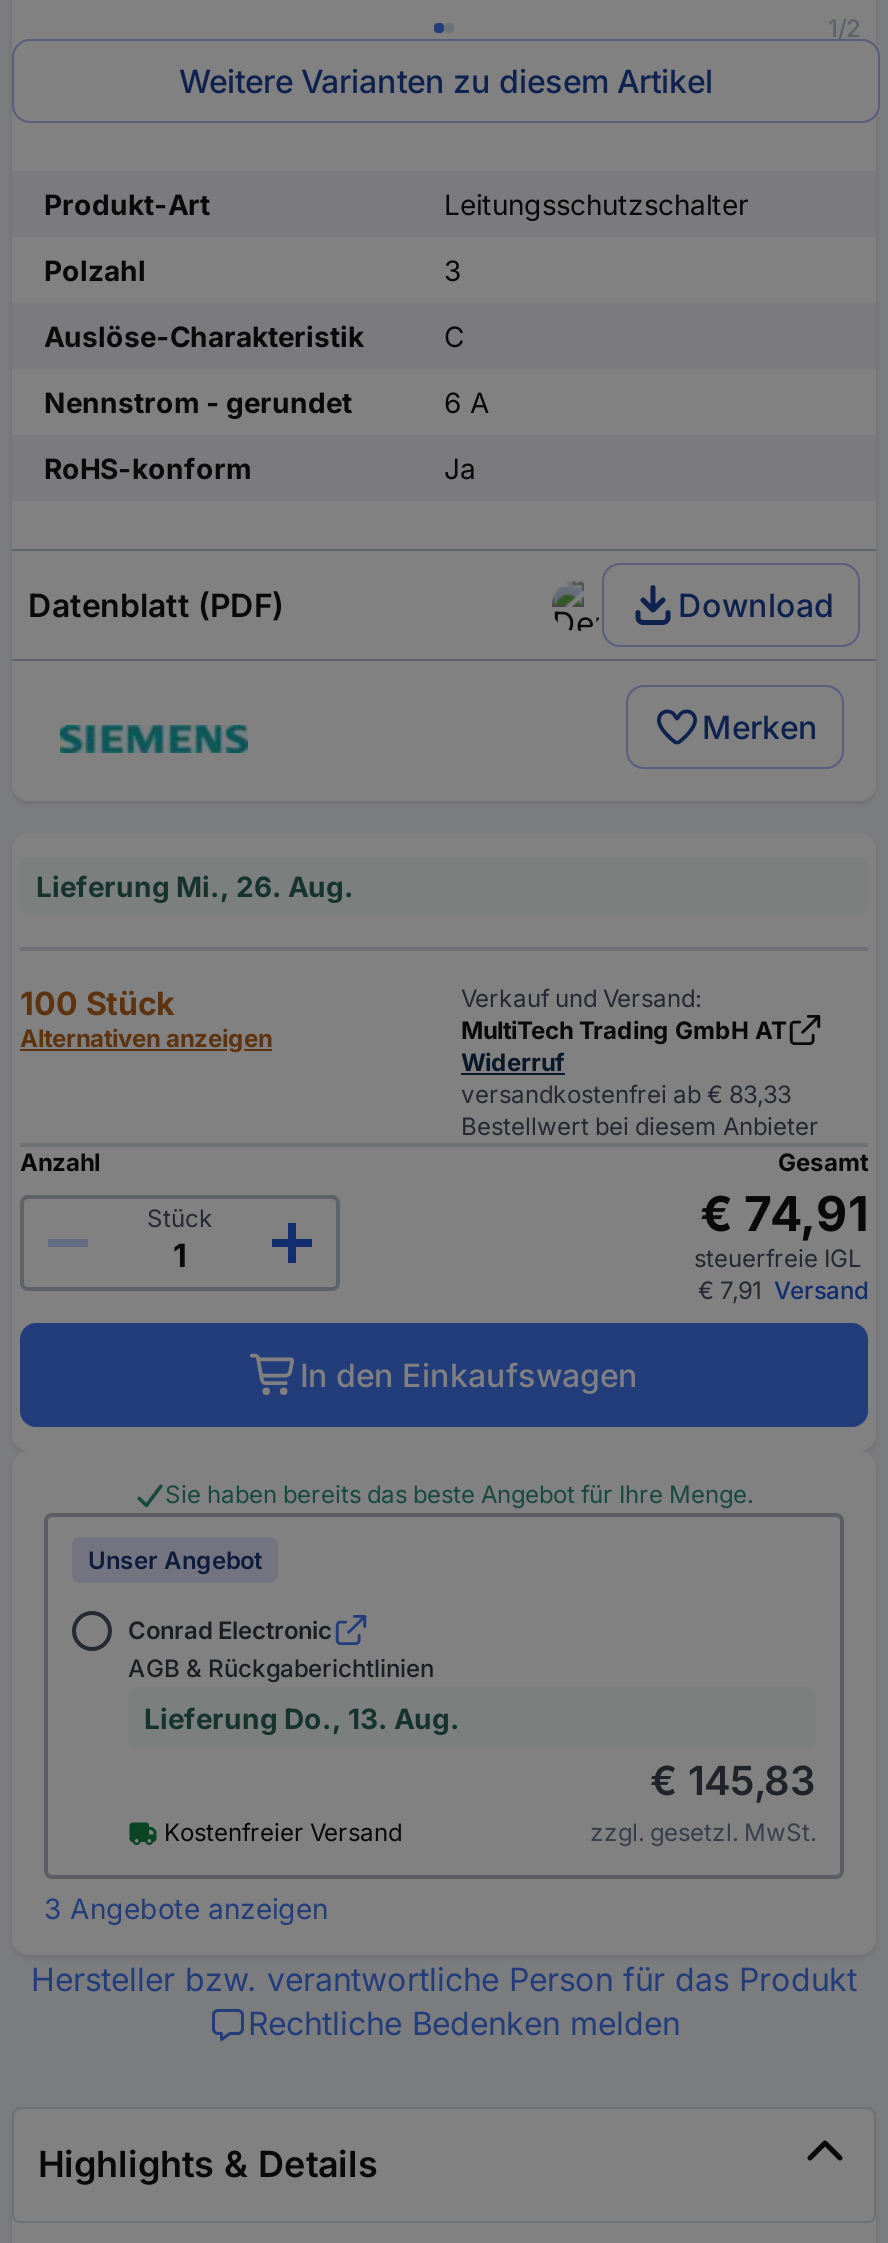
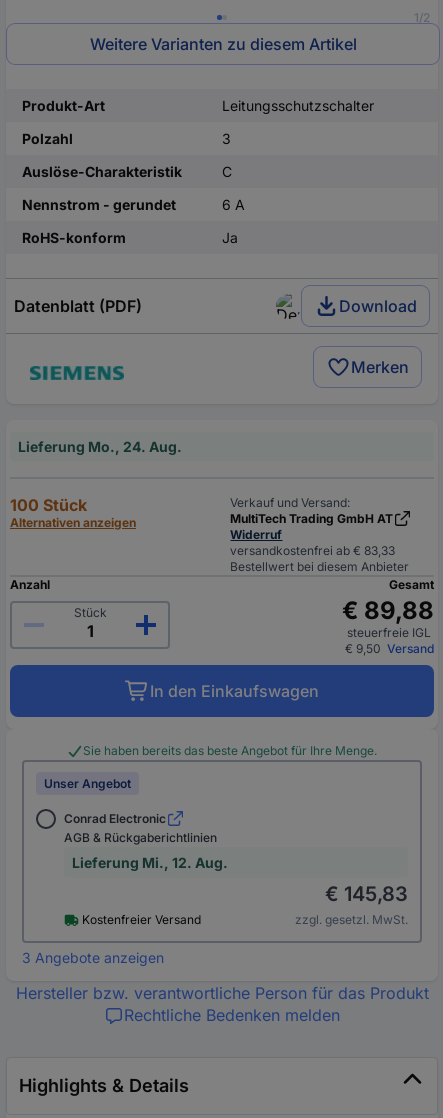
[36,869,354,903] Lieferung Mi., 26. Aug. -> [18,438,182,455] Lieferung Mo., 24. Aug.
[700,1185,868,1243] € 74,91 -> [342,596,434,625] € 89,88
[698,1275,868,1305] € 7,91 Versand -> [345,641,434,656] € 9,50 Versand
[144,1701,460,1735] Lieferung Do., 13. Aug. -> [72,854,228,871] Lieferung Mi., 12. Aug.

